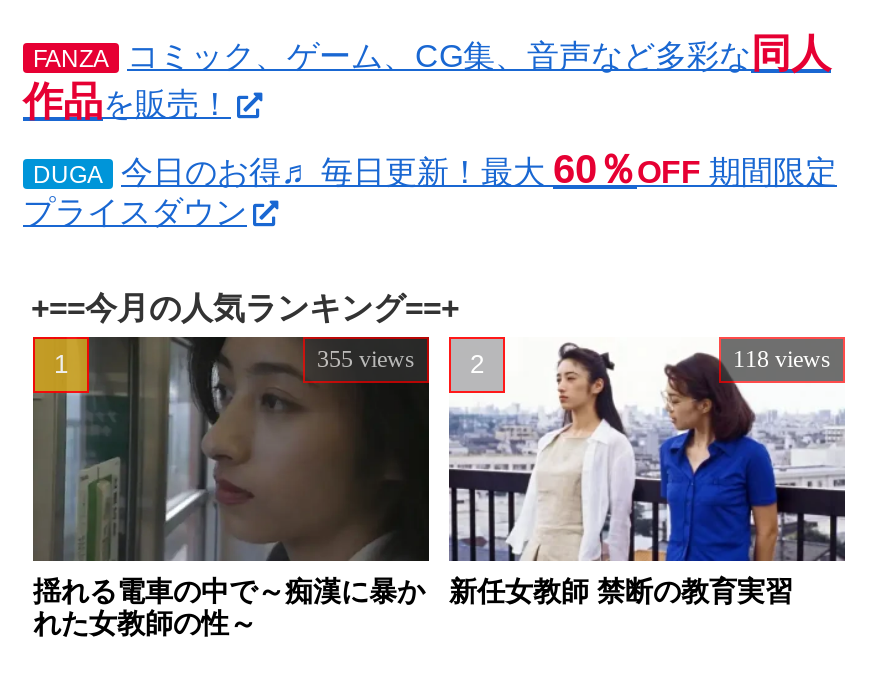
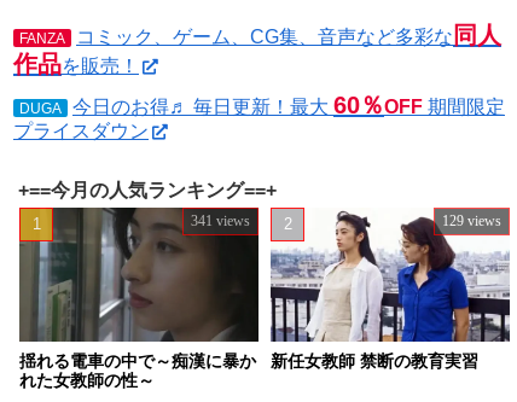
[317,345,415,373] 355 views -> [191,212,250,229] 341 views
[733,345,831,373] 118 views -> [442,212,501,229] 129 views

